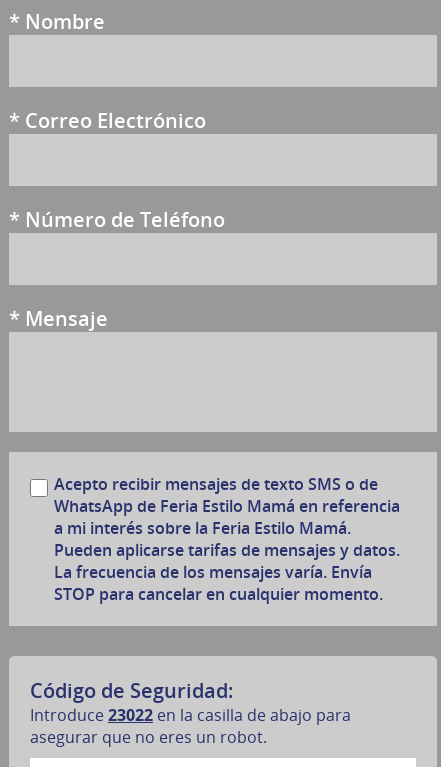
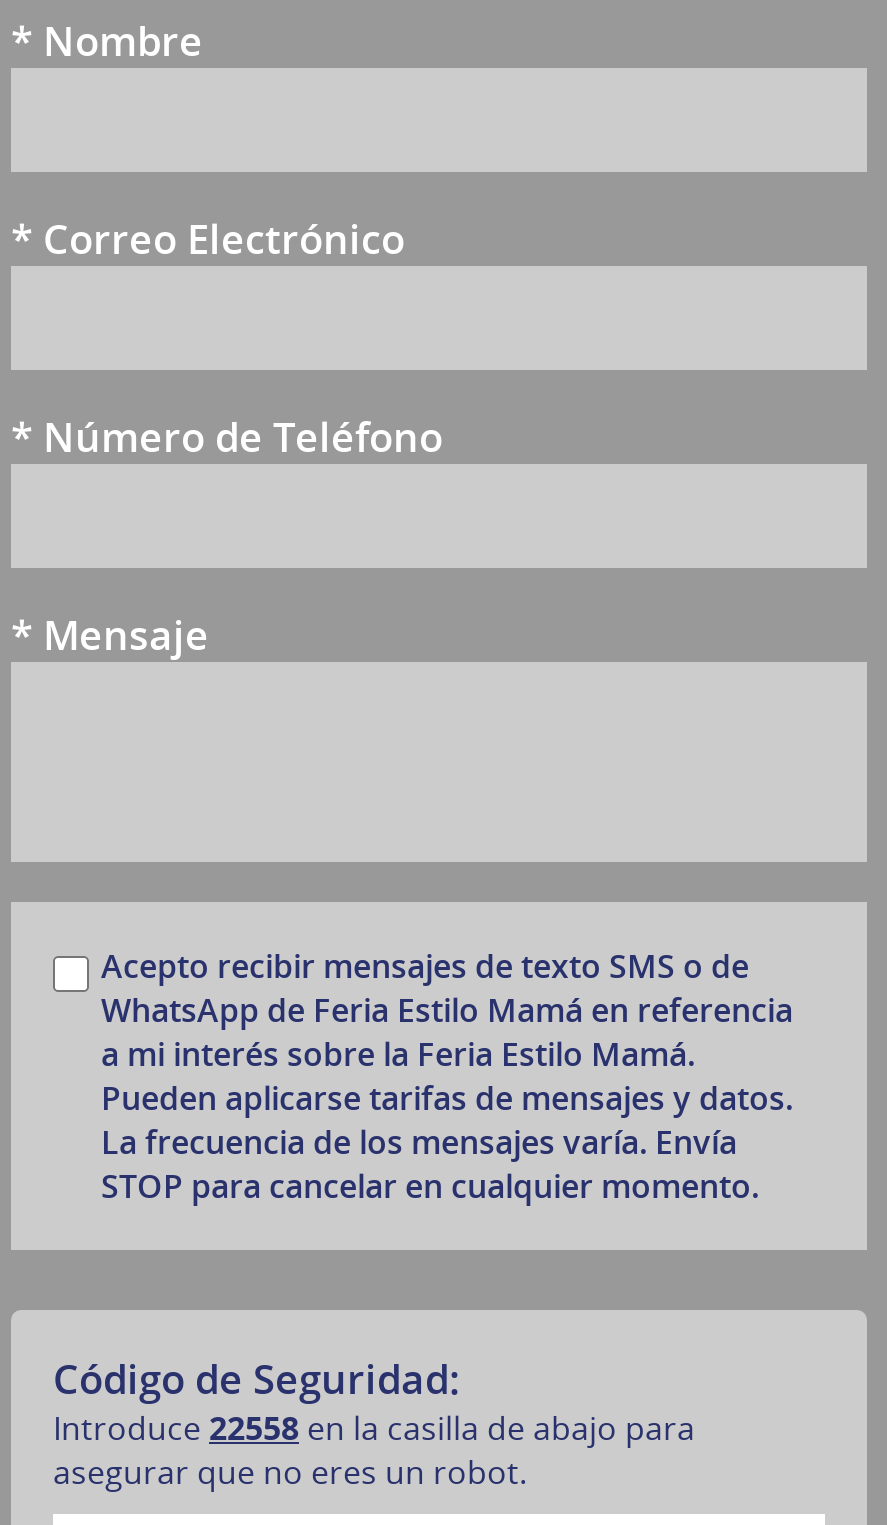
[30,704,351,726] Introduce 23022en la casilla de abajo para -> [53,1406,695,1450] Introduce 22558en la casilla de abajo para

